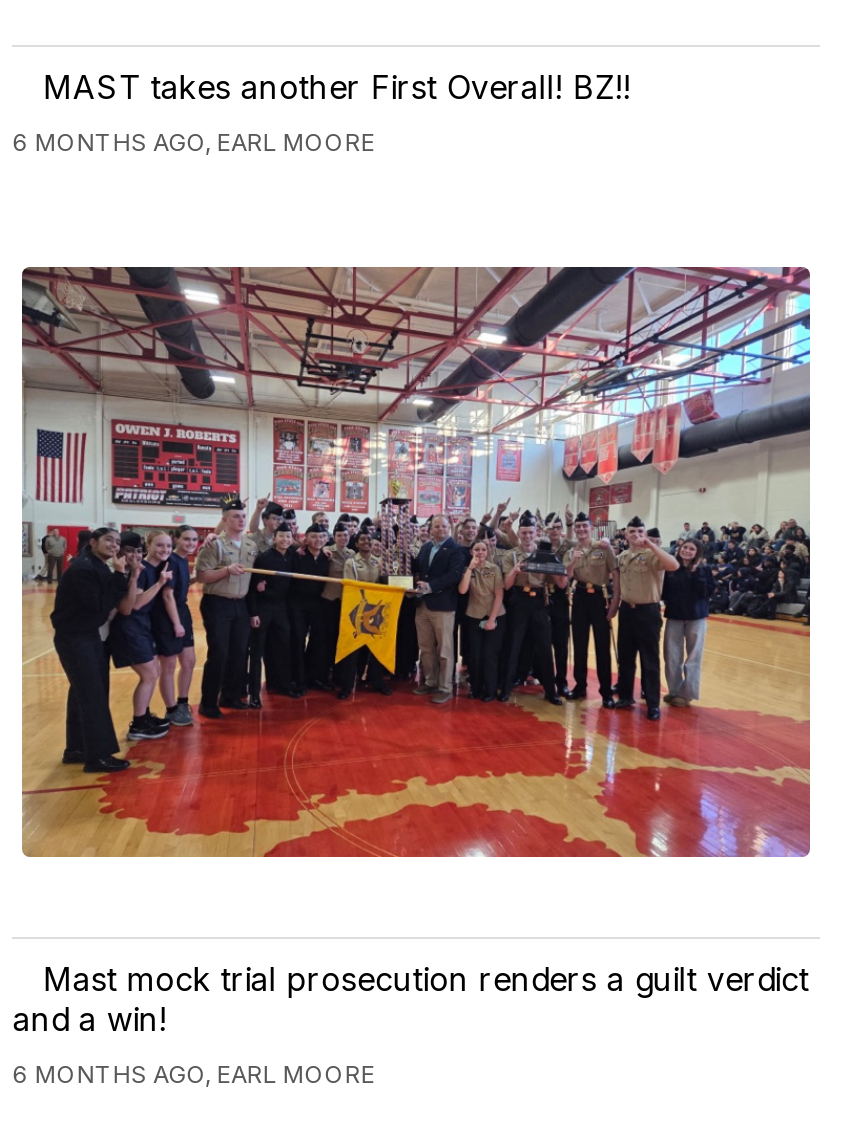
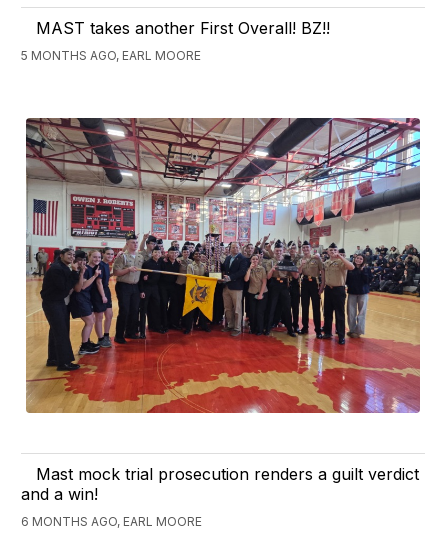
[13,127,375,157] 6 MONTHS AGO, EARL MOORE -> [21,48,201,63] 5 MONTHS AGO, EARL MOORE

